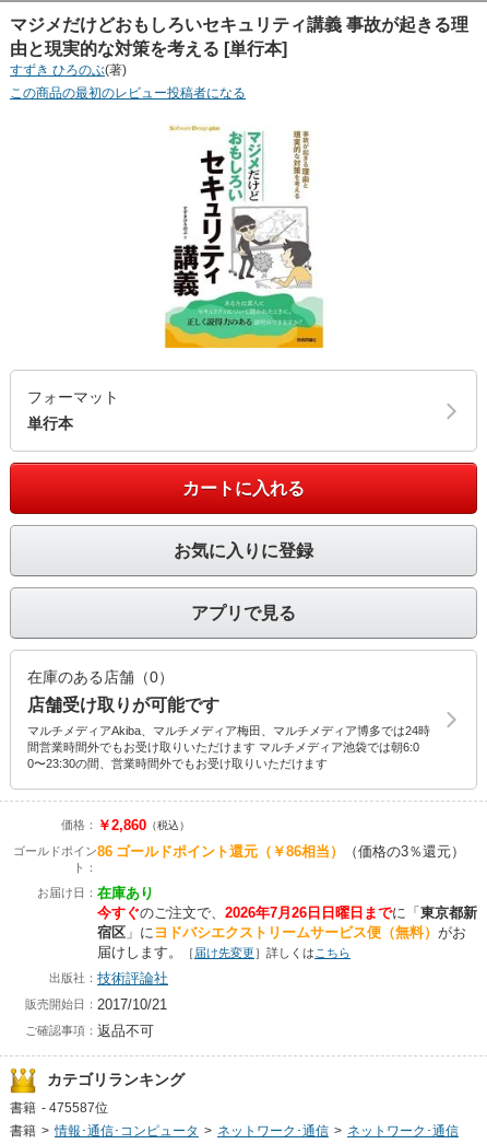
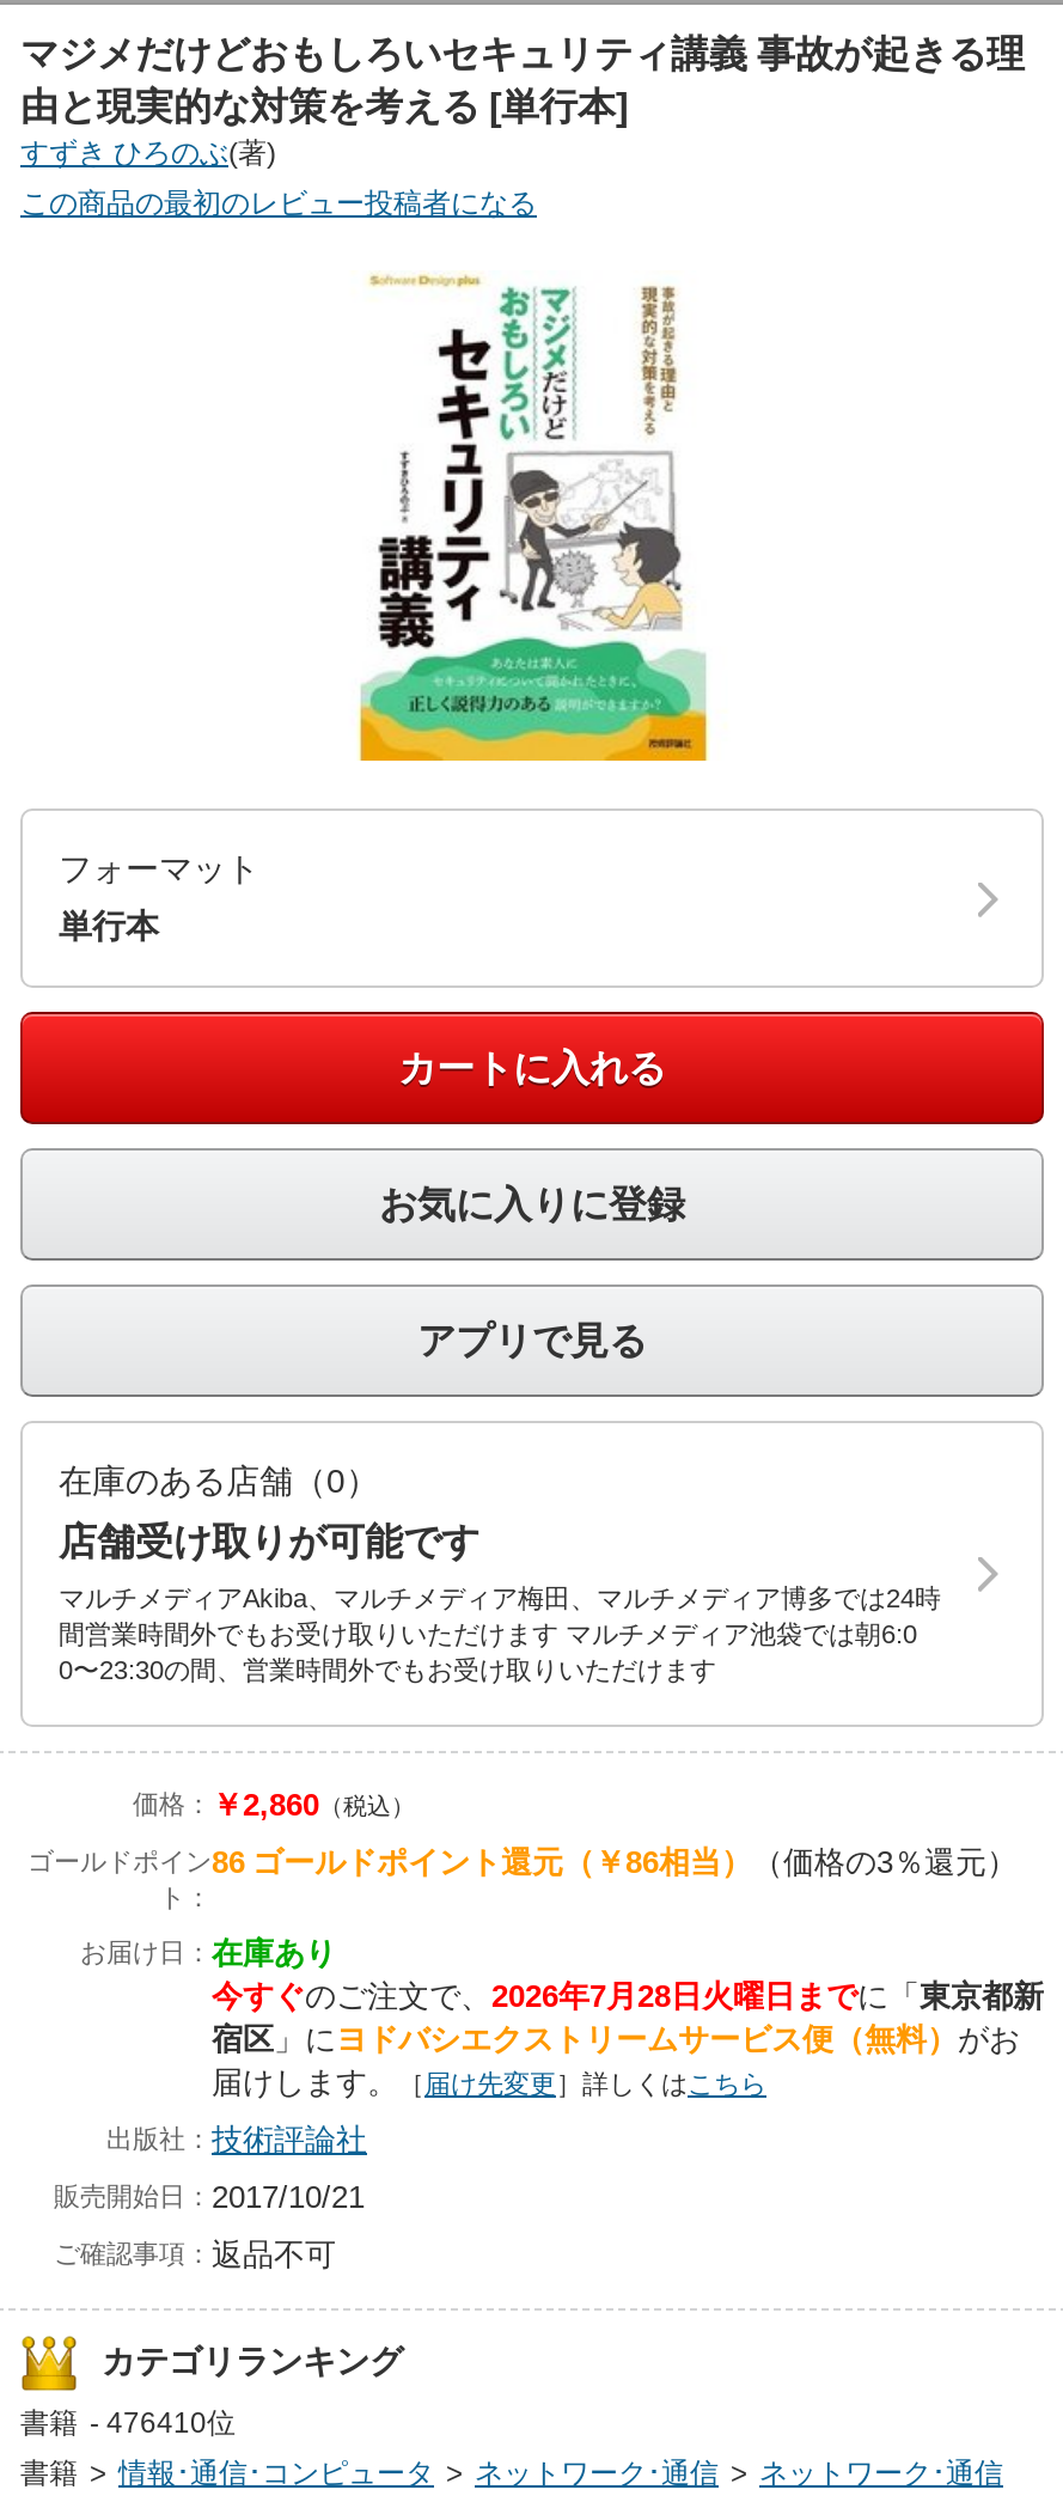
[97,904,477,921] 今すぐのご注文で、2026年7月26日日曜日までに「東京都新 -> [212,1978,1044,2014] 今すぐのご注文で、2026年7月28日火曜日までに「東京都新
[10,1100,108,1116] 書籍 - 475587位 -> [20,2406,236,2440] 書籍 - 476410位

